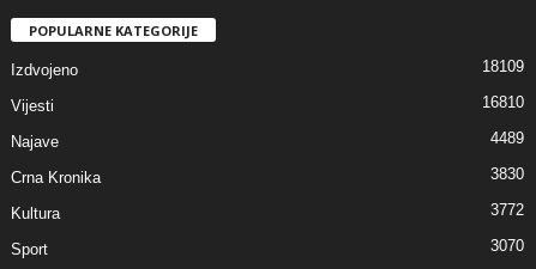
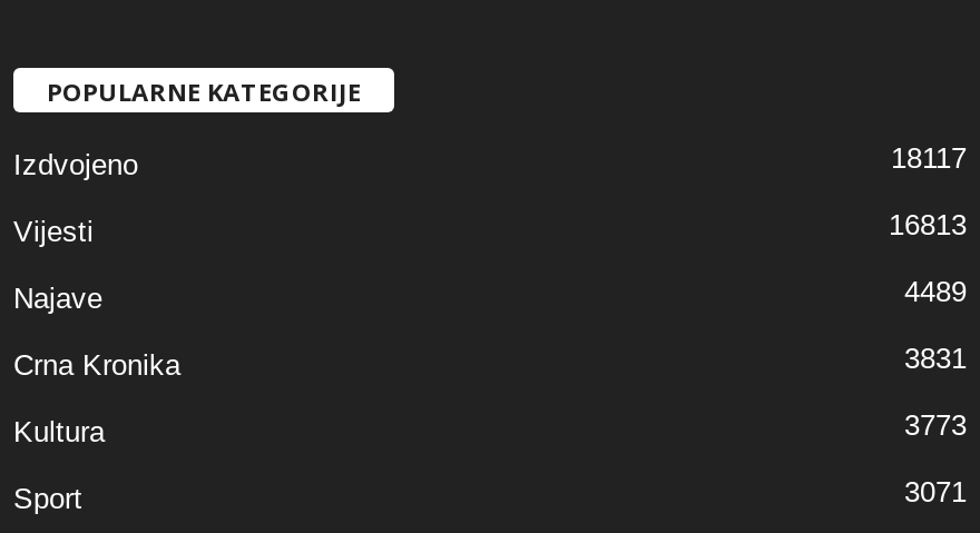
[482,58,524,76] 18109 -> [891,141,967,174] 18117
[482,94,524,112] 16810 -> [889,208,967,241] 16813
[490,165,524,183] 3830 -> [904,341,967,375] 3831
[490,201,524,219] 3772 -> [904,408,967,442] 3773
[490,237,524,255] 3070 -> [904,475,967,508] 3071

